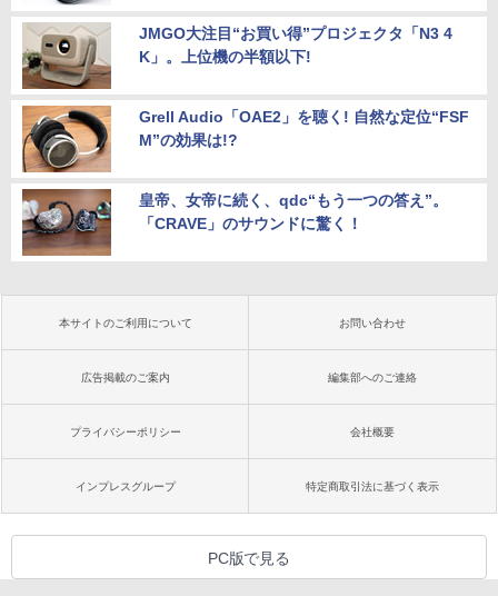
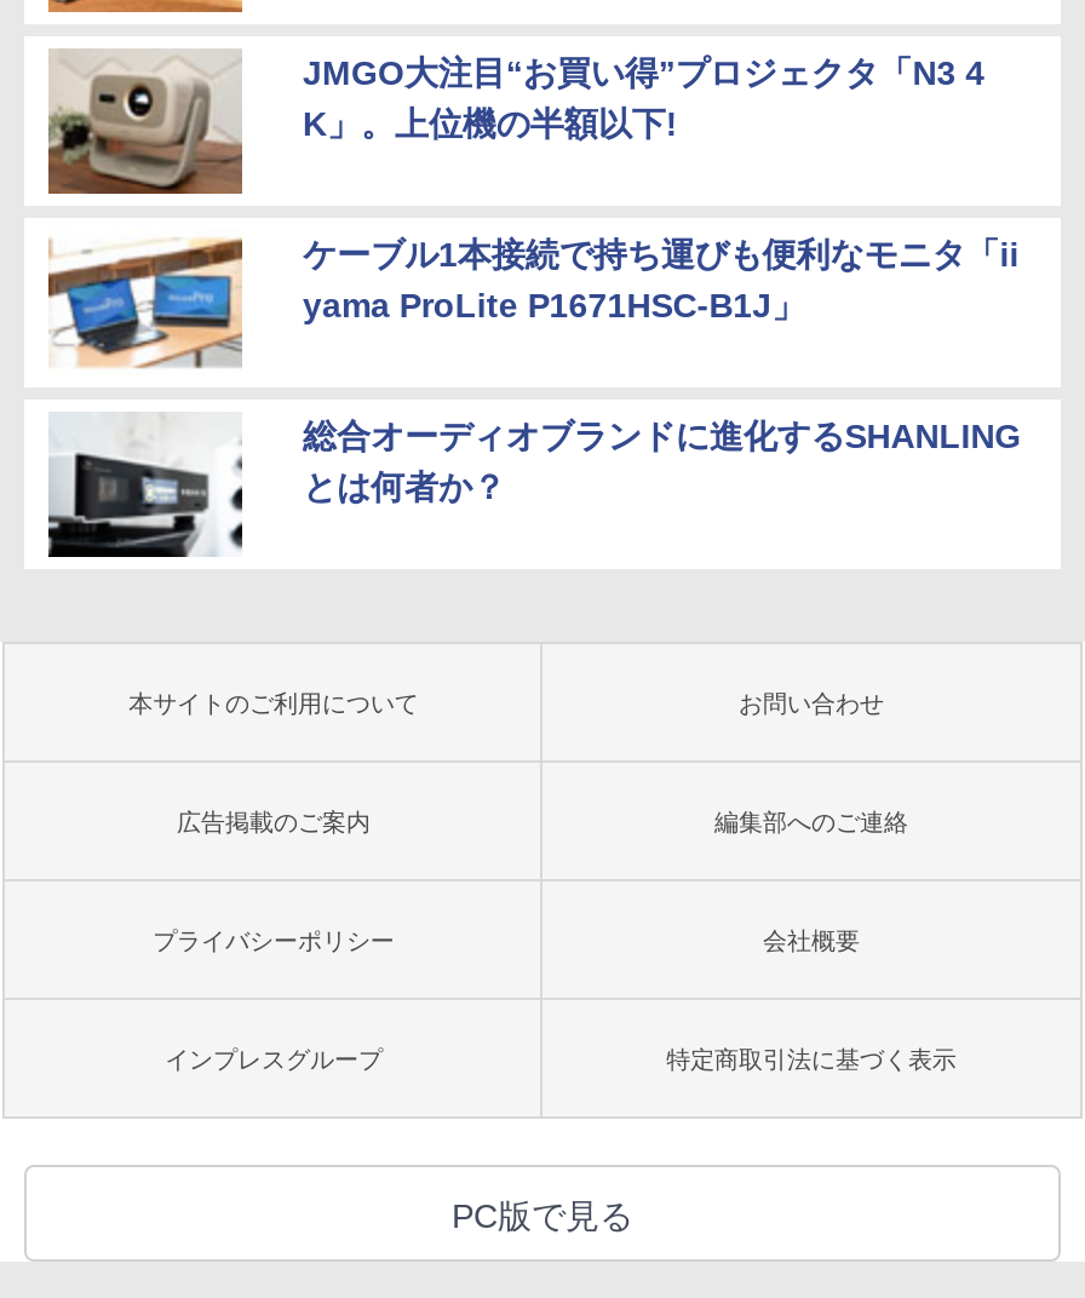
[21,105,469,173] [image] | Grell Audio「OAE2」を聴く! 自然な定位“FSF | M”の効果は!? -> [46,230,1019,375] [image] | ケーブル1本接続で持ち運びも便利なモニタ「ii | yama ProLite P1671HSC-B1J」
[21,188,448,257] [image] | 皇帝、女帝に続く、qdc“もう一つの答え”。 | 「CRAVE」のサウンドに驚く！ -> [46,412,1021,559] [image] | 総合オーディオブランドに進化するSHANLING | とは何者か？

